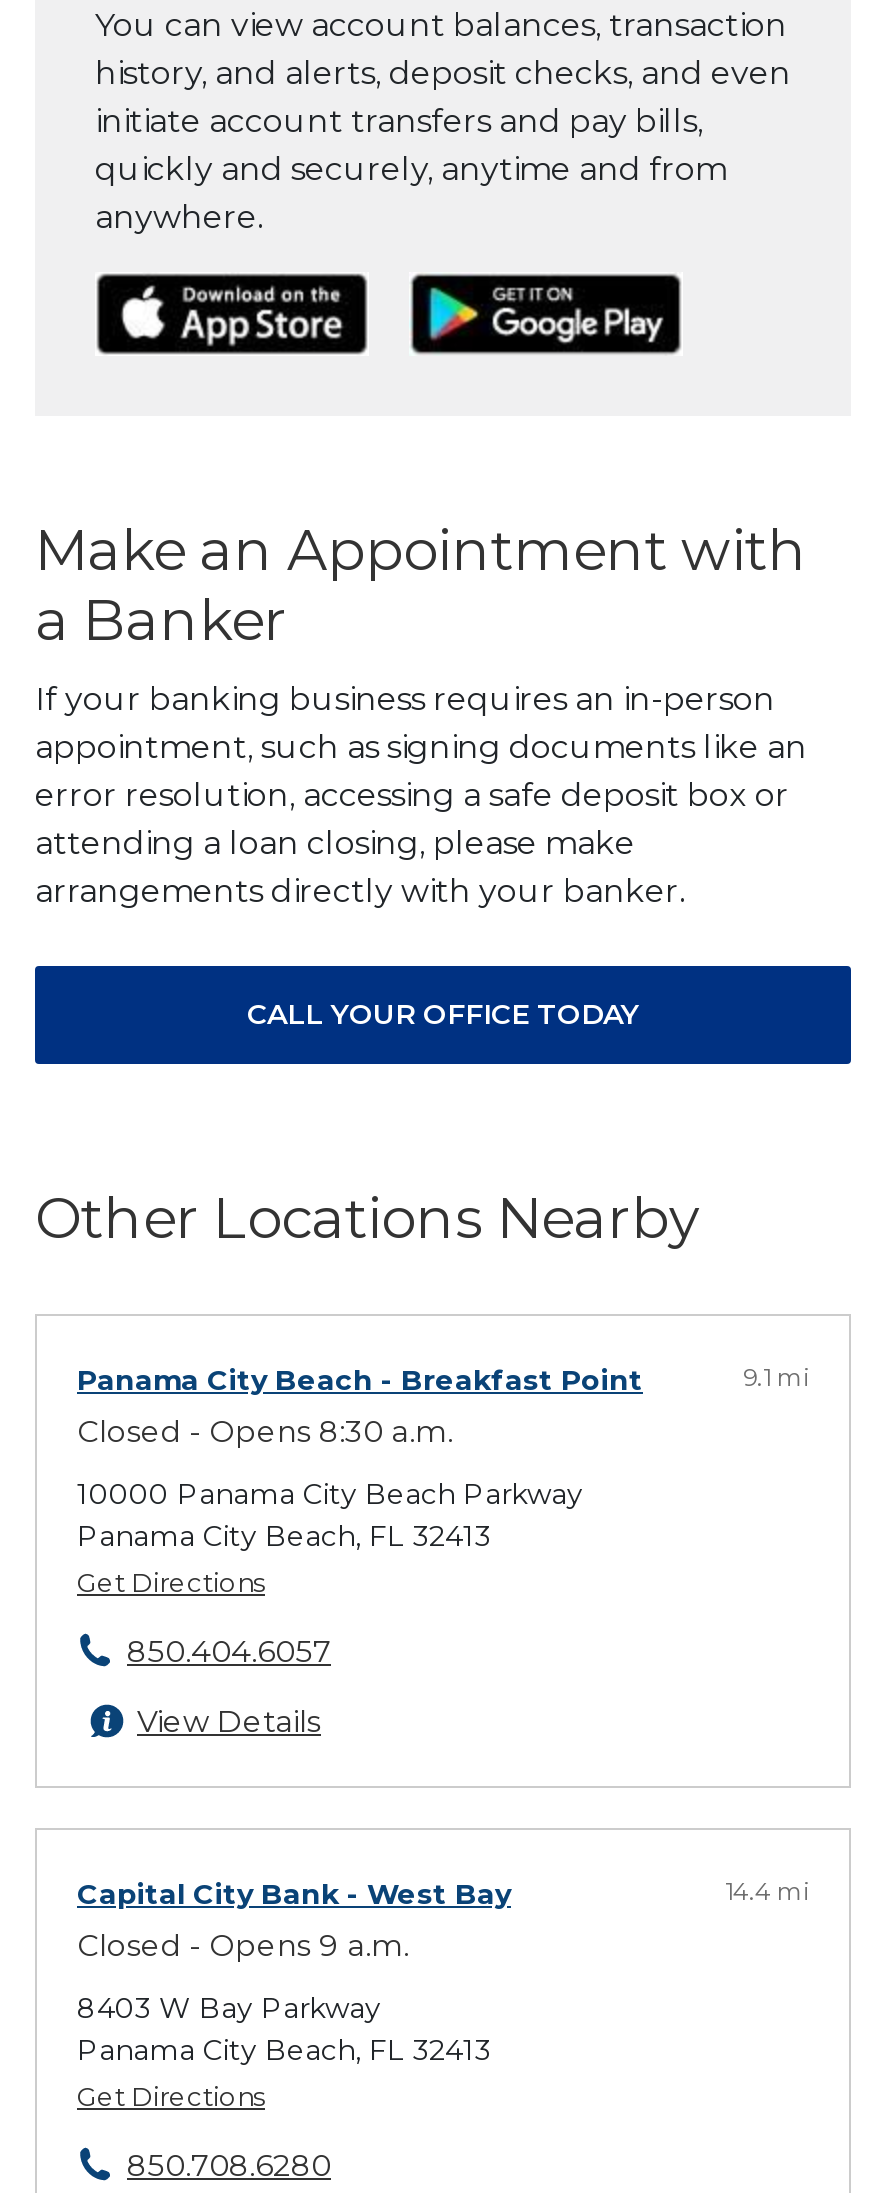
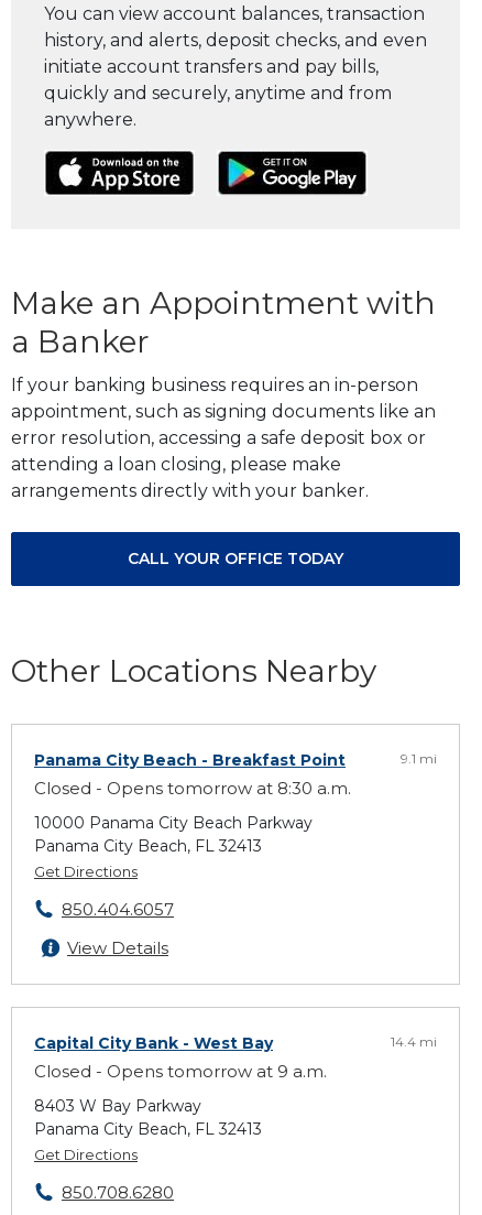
[77,1411,453,1449] Closed - Opens 8:30 a.m. -> [34,777,351,798] Closed - Opens tomorrow at 8:30 a.m.
[77,1925,409,1963] Closed - Opens 9 a.m. -> [34,1060,327,1081] Closed - Opens tomorrow at 9 a.m.

